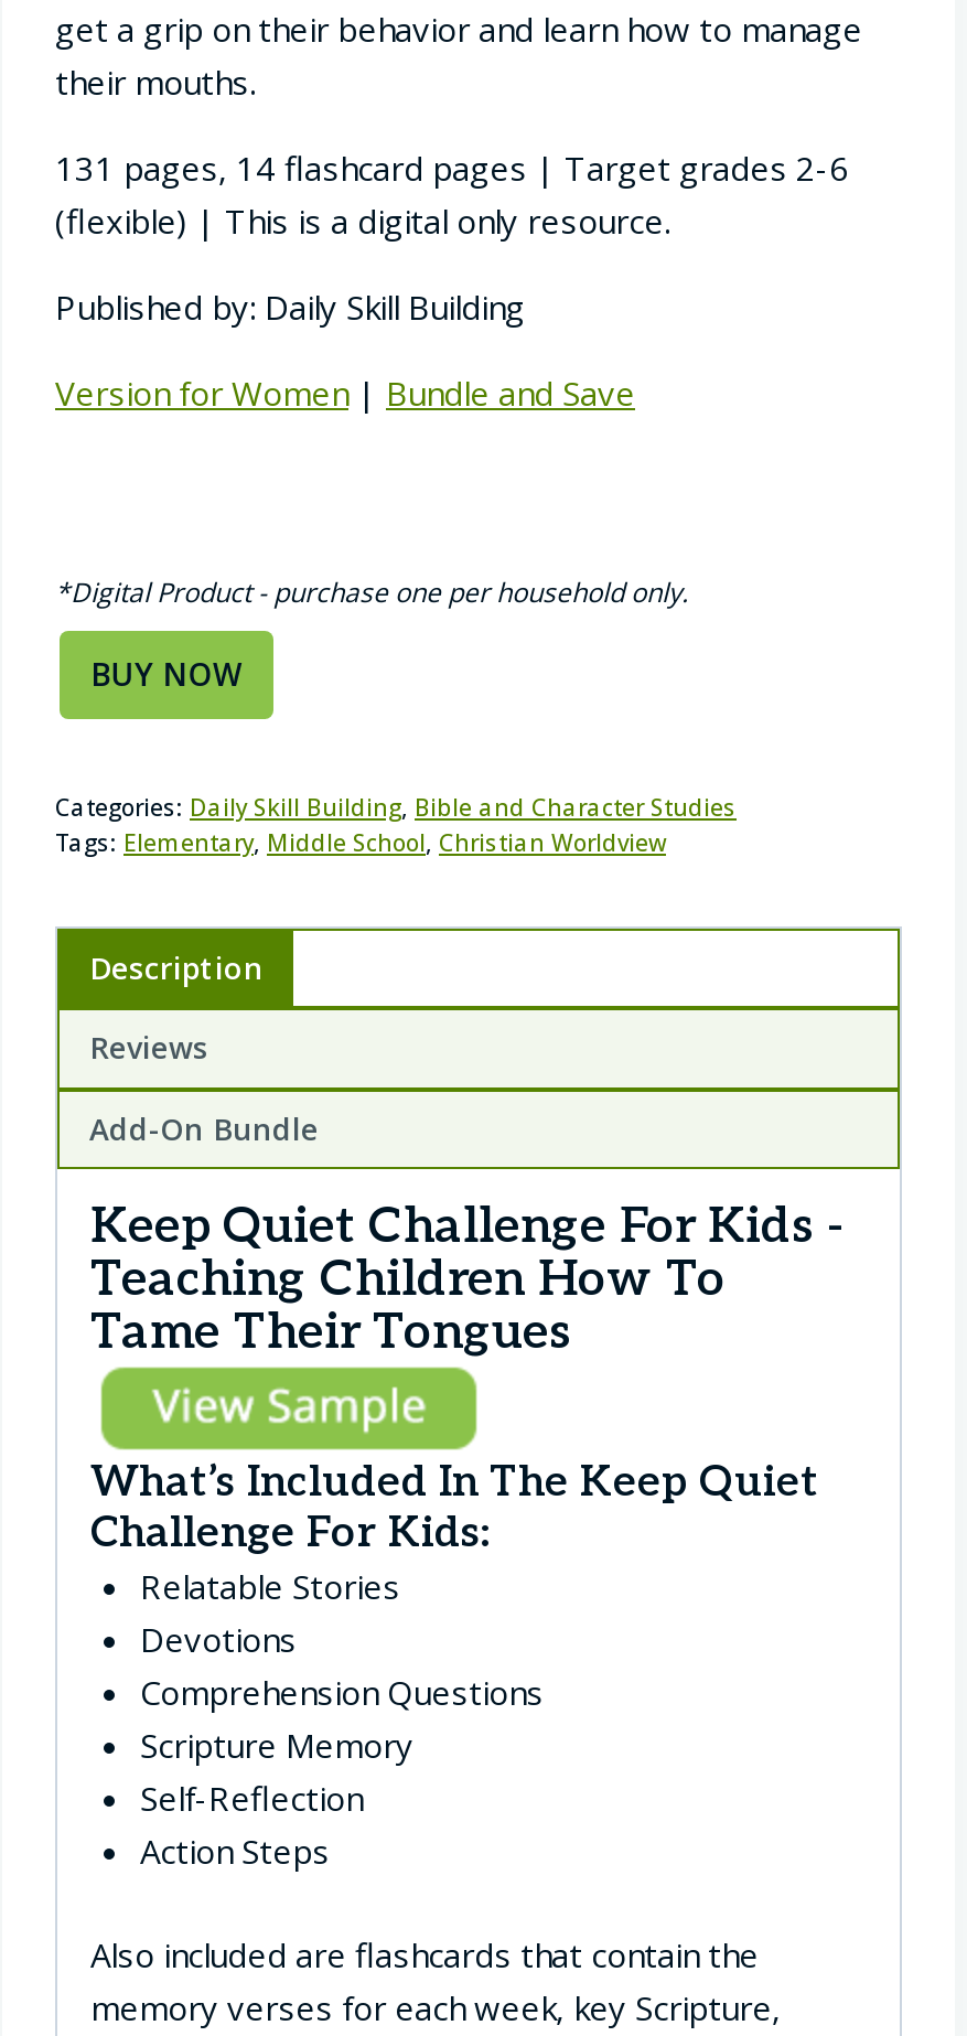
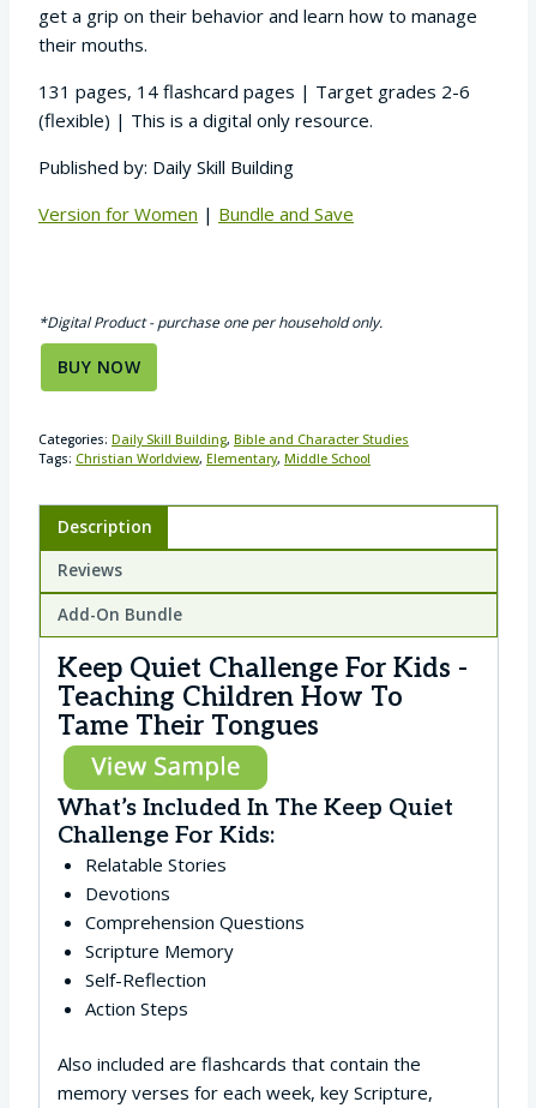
[55,827,666,858] Tags: Elementary, Middle School, Christian Worldview -> [38,450,371,467] Tags: Christian Worldview, Elementary, Middle School

